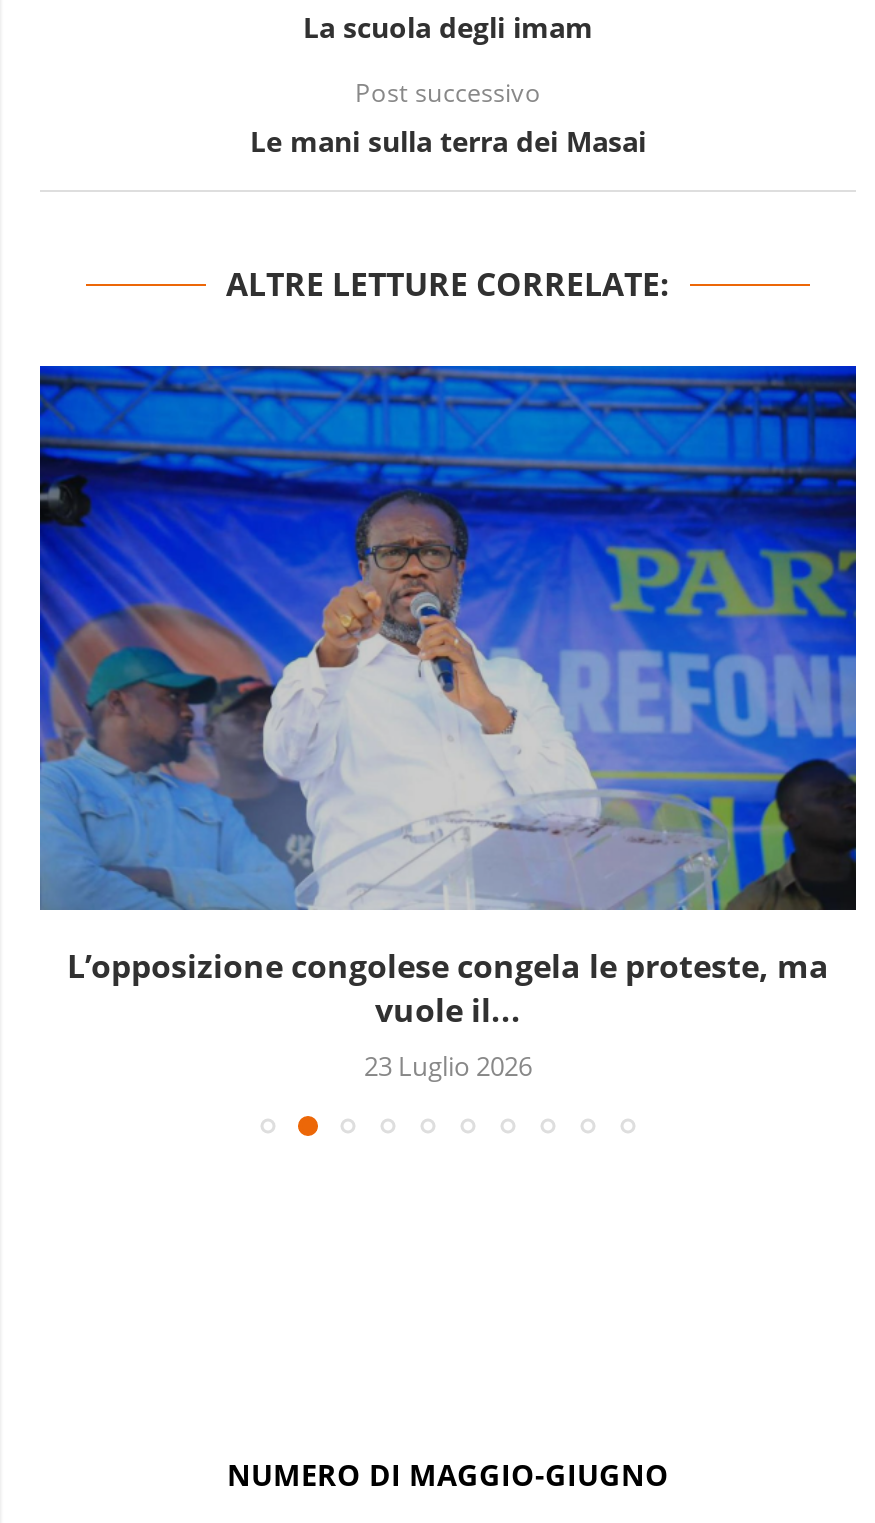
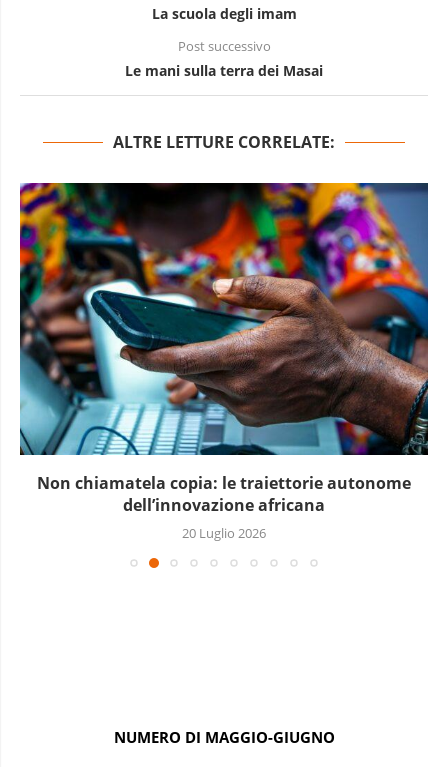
[38,364,858,1084] [image] | L’opposizione congolese congela le proteste, ma | vuole il... | 23 Luglio 2026 -> [19,182,429,542] [image] | Non chiamatela copia: le traiettorie autonome | dell’innovazione africana | 20 Luglio 2026

